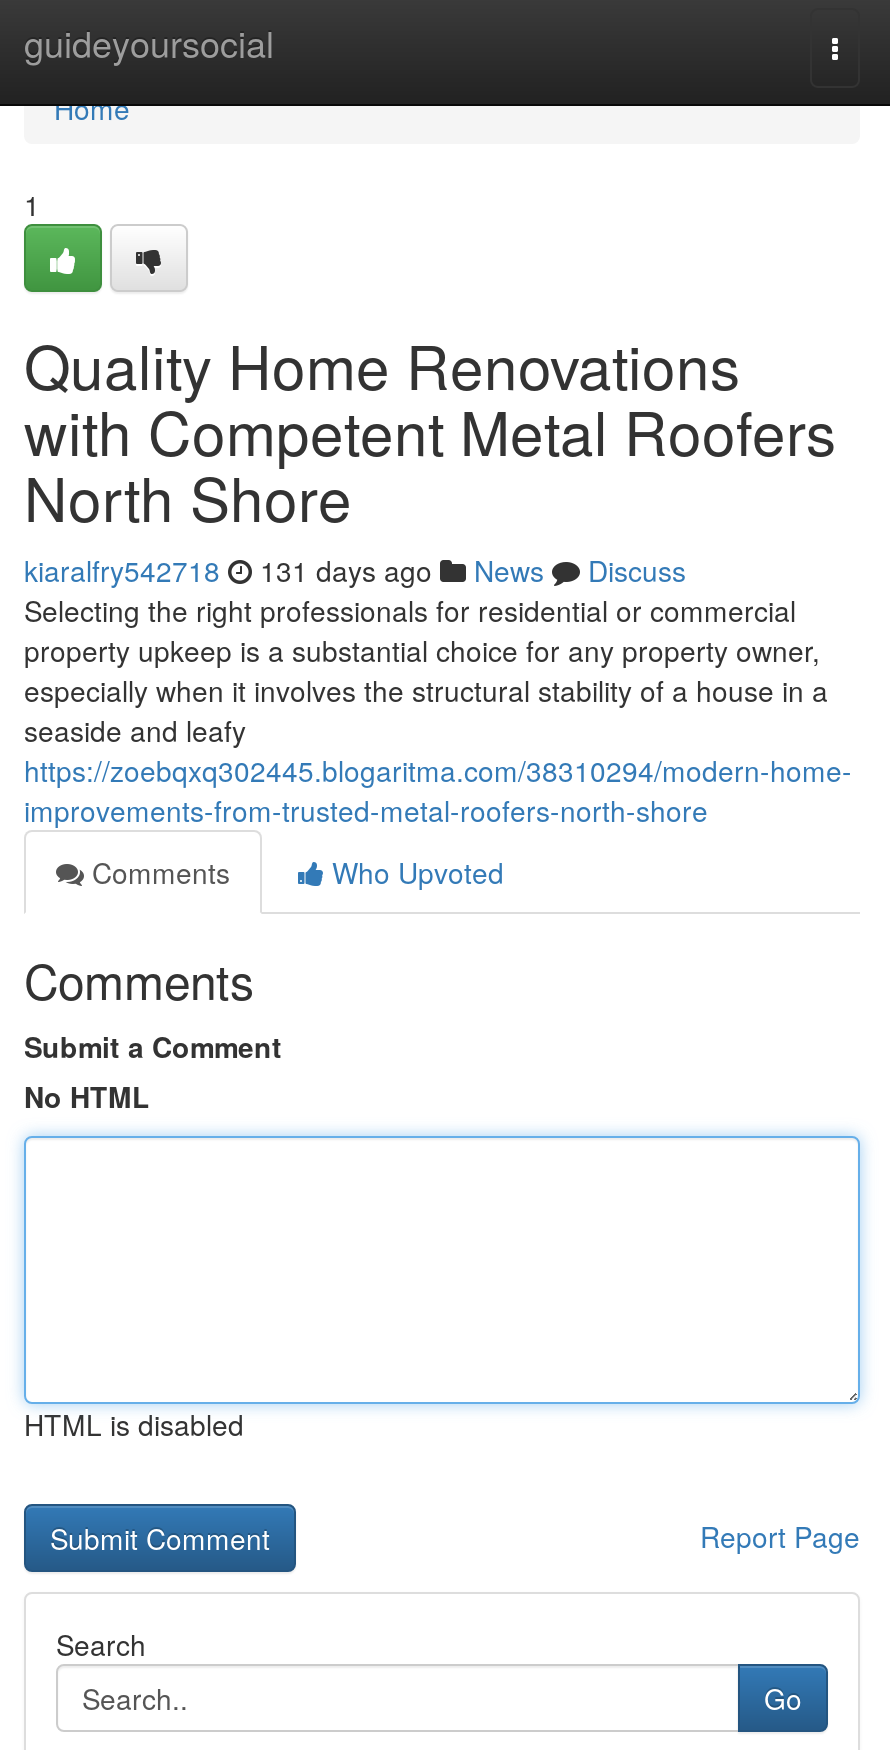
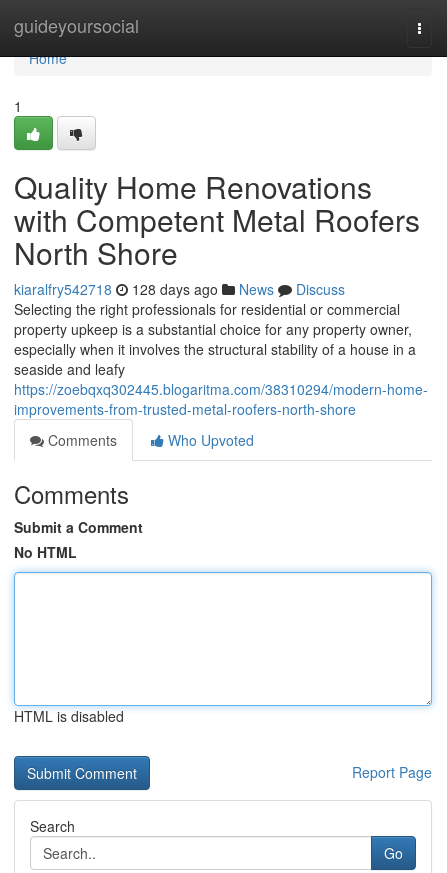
[24,550,686,590] kiaralfry542718 131 days ago News Discuss -> [14,279,345,299] kiaralfry542718 128 days ago News Discuss

